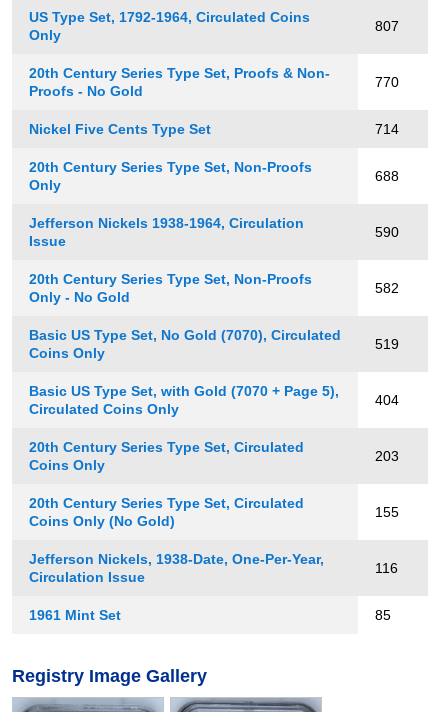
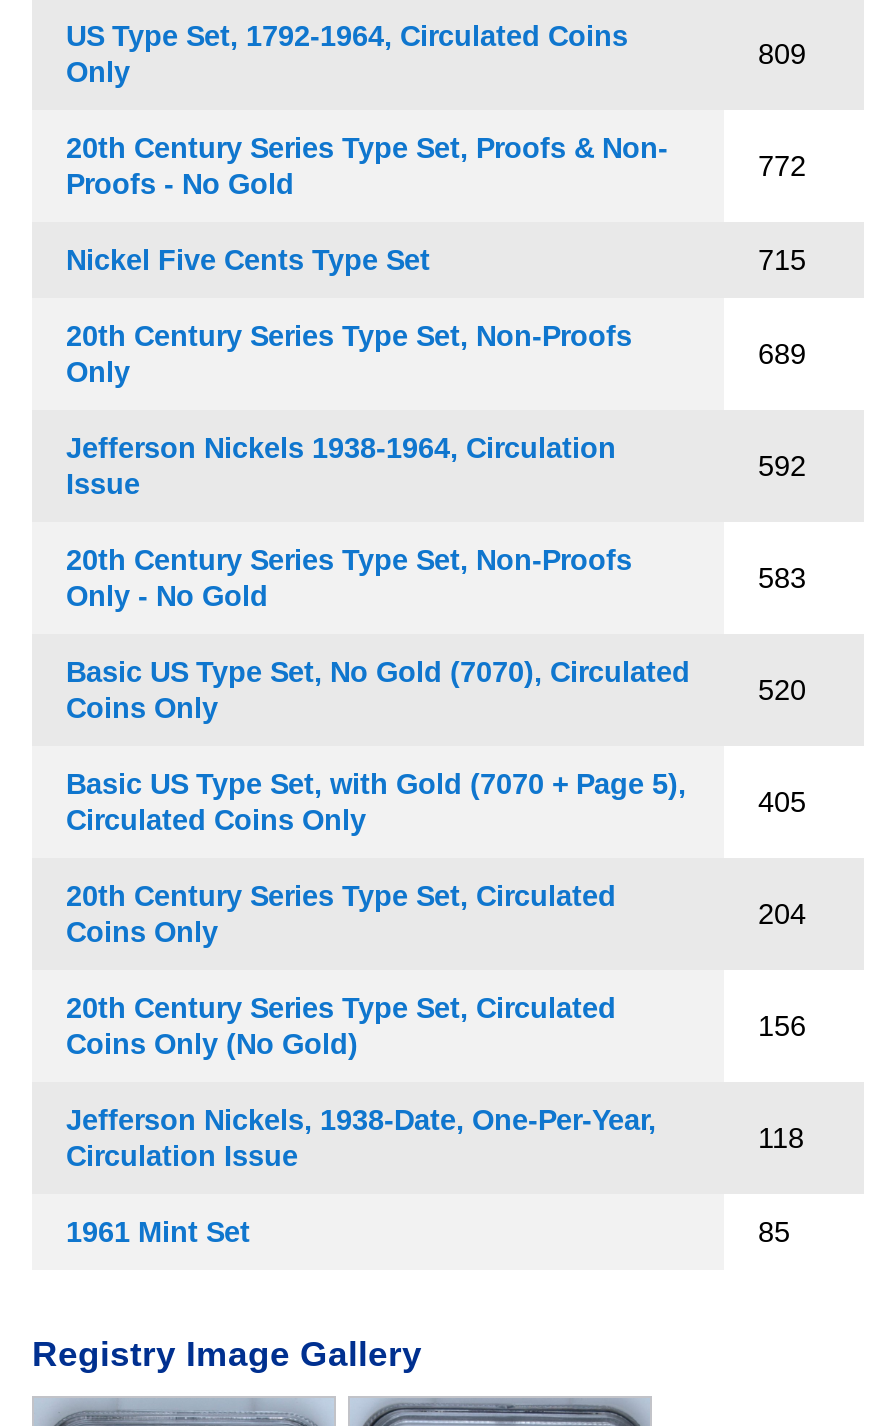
[375,18,399,34] 807 -> [758,39,806,71] 809
[375,74,399,90] 770 -> [758,151,806,183] 772
[375,121,399,137] 714 -> [758,245,806,277] 715
[375,168,399,184] 688 -> [758,339,806,371] 689
[375,224,399,240] 590 -> [758,451,806,483] 592
[375,280,399,296] 582 -> [758,563,806,595] 583
[375,336,399,352] 519 -> [758,675,806,707] 520
[375,392,399,408] 404 -> [758,787,806,819] 405
[375,448,399,464] 203 -> [758,899,806,931] 204
[375,504,399,520] 155 -> [758,1011,806,1043] 156
[375,560,398,576] 116 -> [758,1123,804,1155] 118

